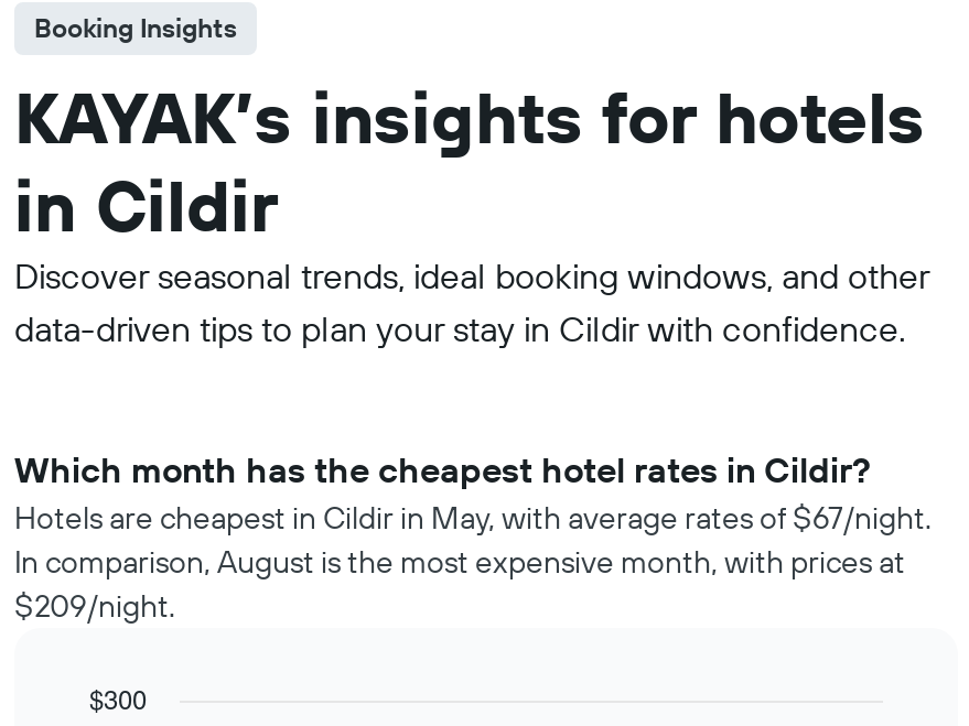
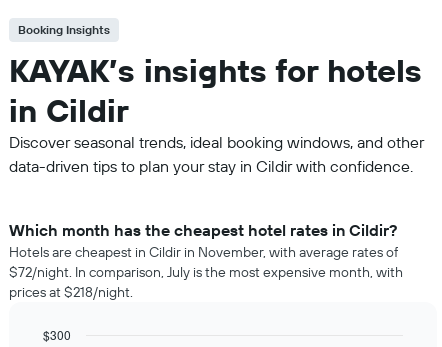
[14,498,932,626] Hotels are cheapest in Cildir in May, with average rates of $67/night. | In comparison, August is the most expensive month, with prices at | $209/night. -> [9,243,403,301] Hotels are cheapest in Cildir in November, with average rates of | $72/night. In comparison, July is the most expensive month, with | prices at $218/night.

